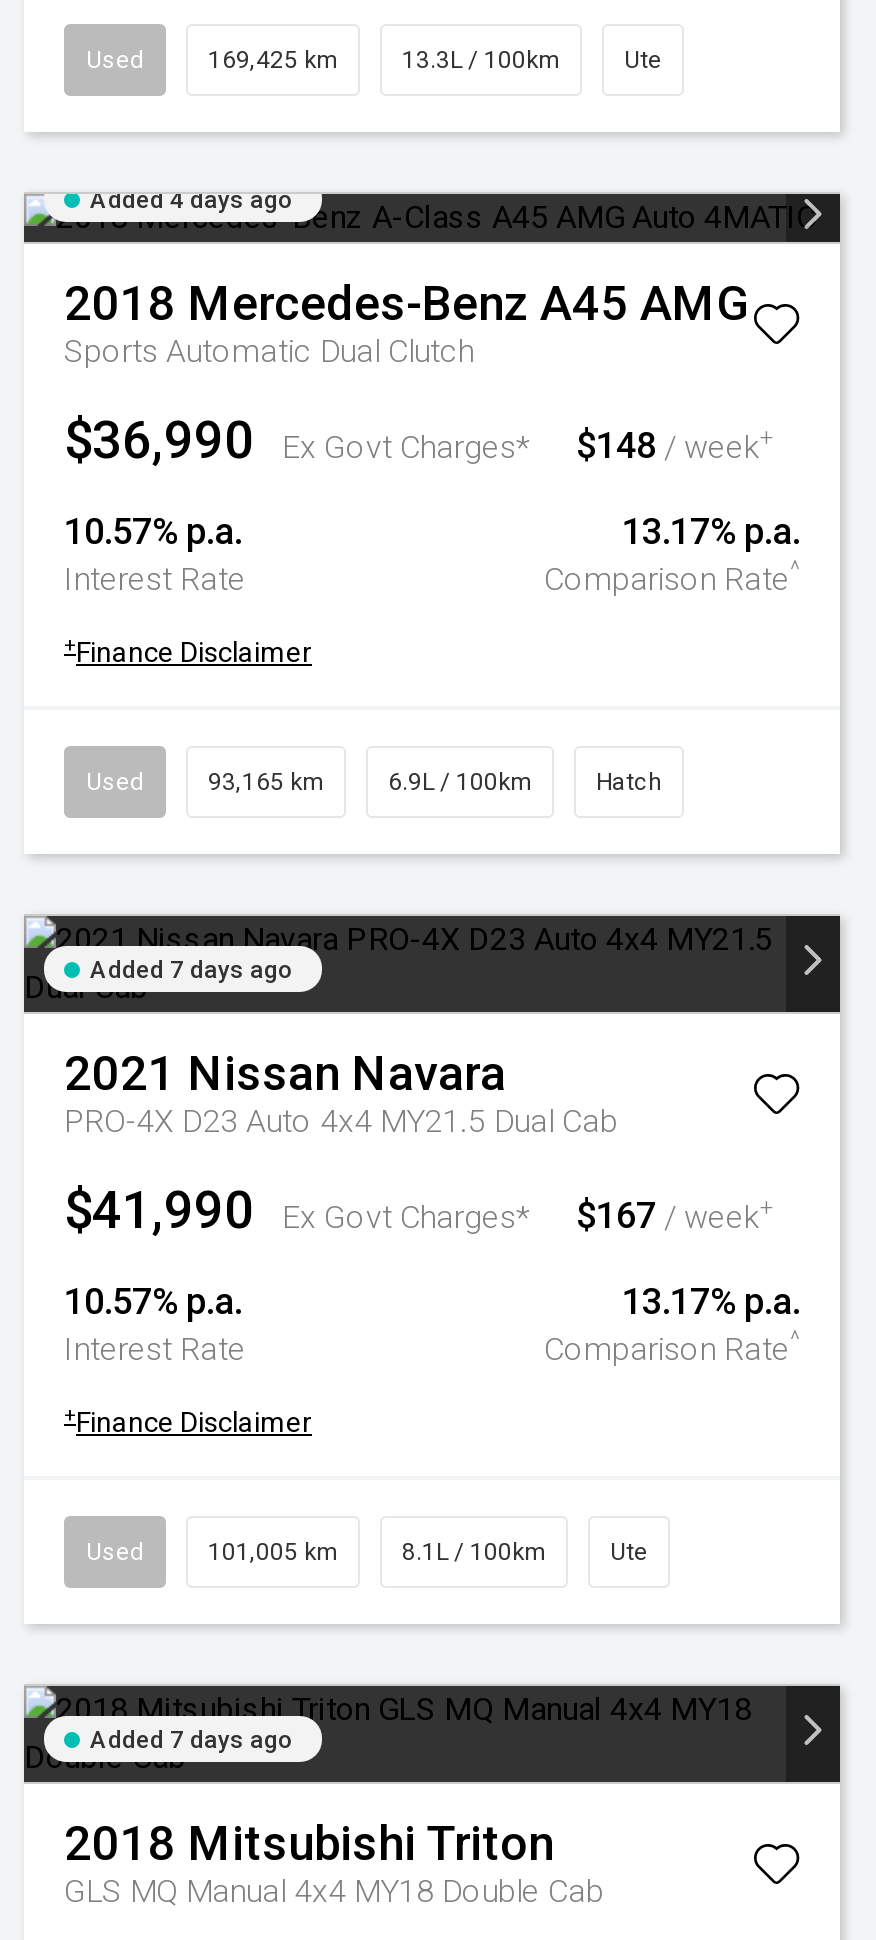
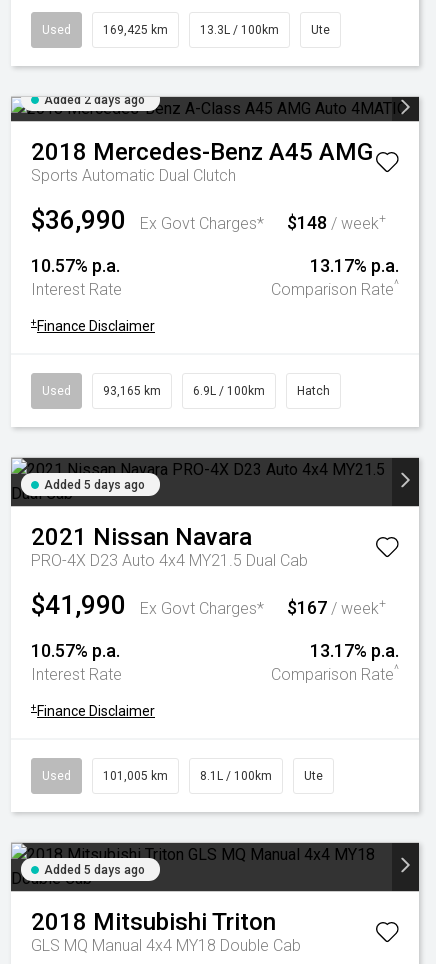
[90,186,292,214] Added 4 days ago -> [44,93,145,107] Added 2 days ago
[90,956,292,984] Added 7 days ago -> [44,478,145,492] Added 5 days ago
[90,1726,292,1754] Added 7 days ago -> [44,863,145,877] Added 5 days ago

